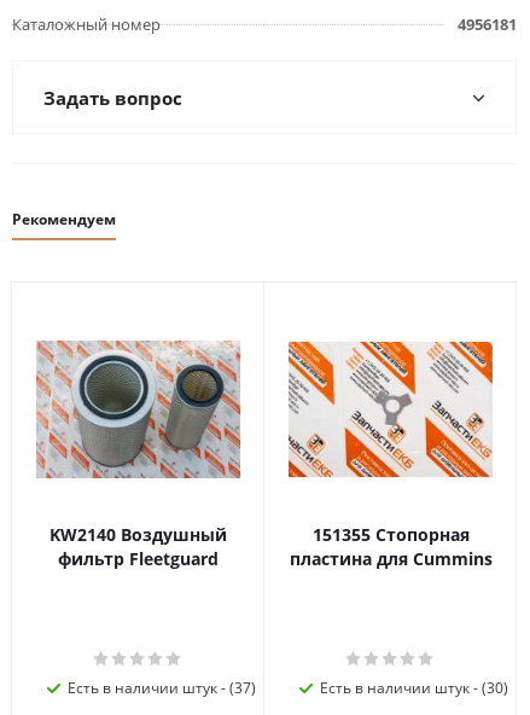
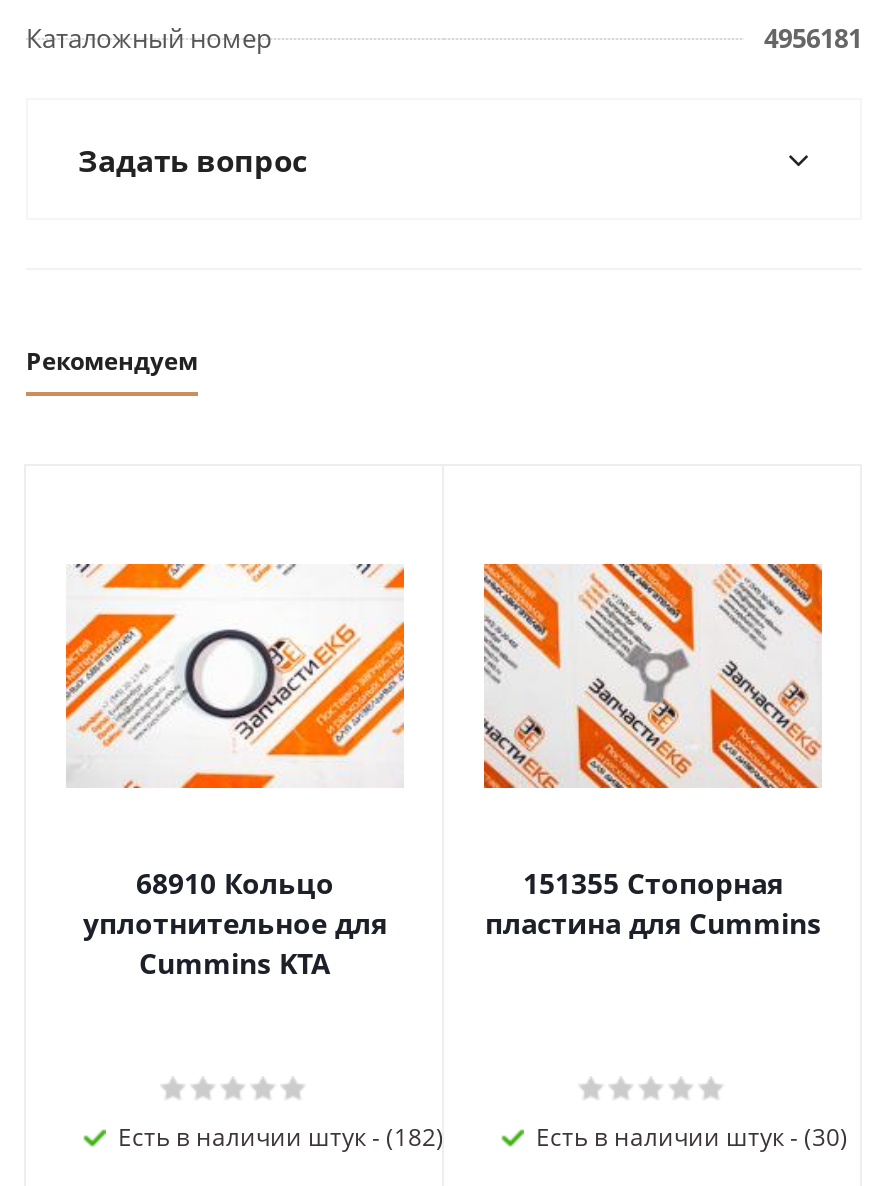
[35,339,241,570] [image] | KW2140 Воздушный | фильтр Fleetguard -> [64,562,406,982] [image] | 68910 Кольцо | уплотнительное для | Cummins KTA
[68,678,256,698] Есть в наличии штук - (37) -> [118,1120,444,1154] Есть в наличии штук - (182)

